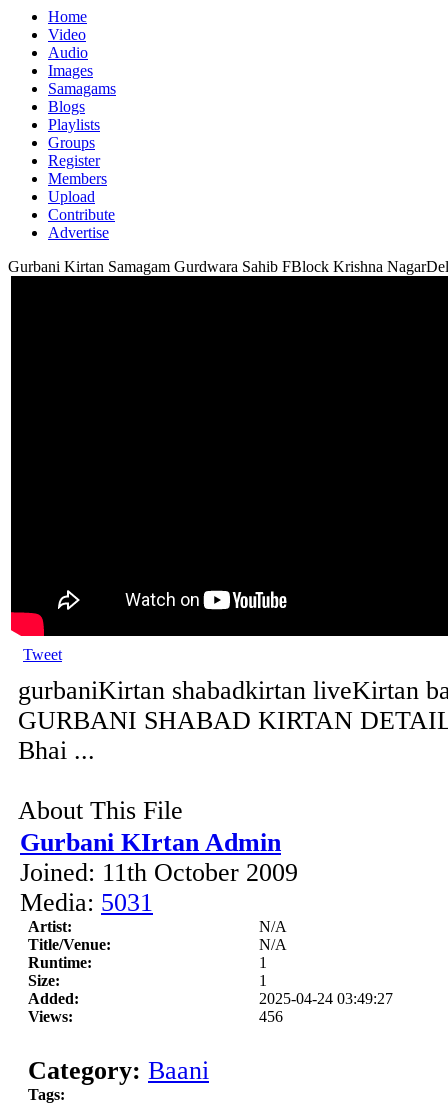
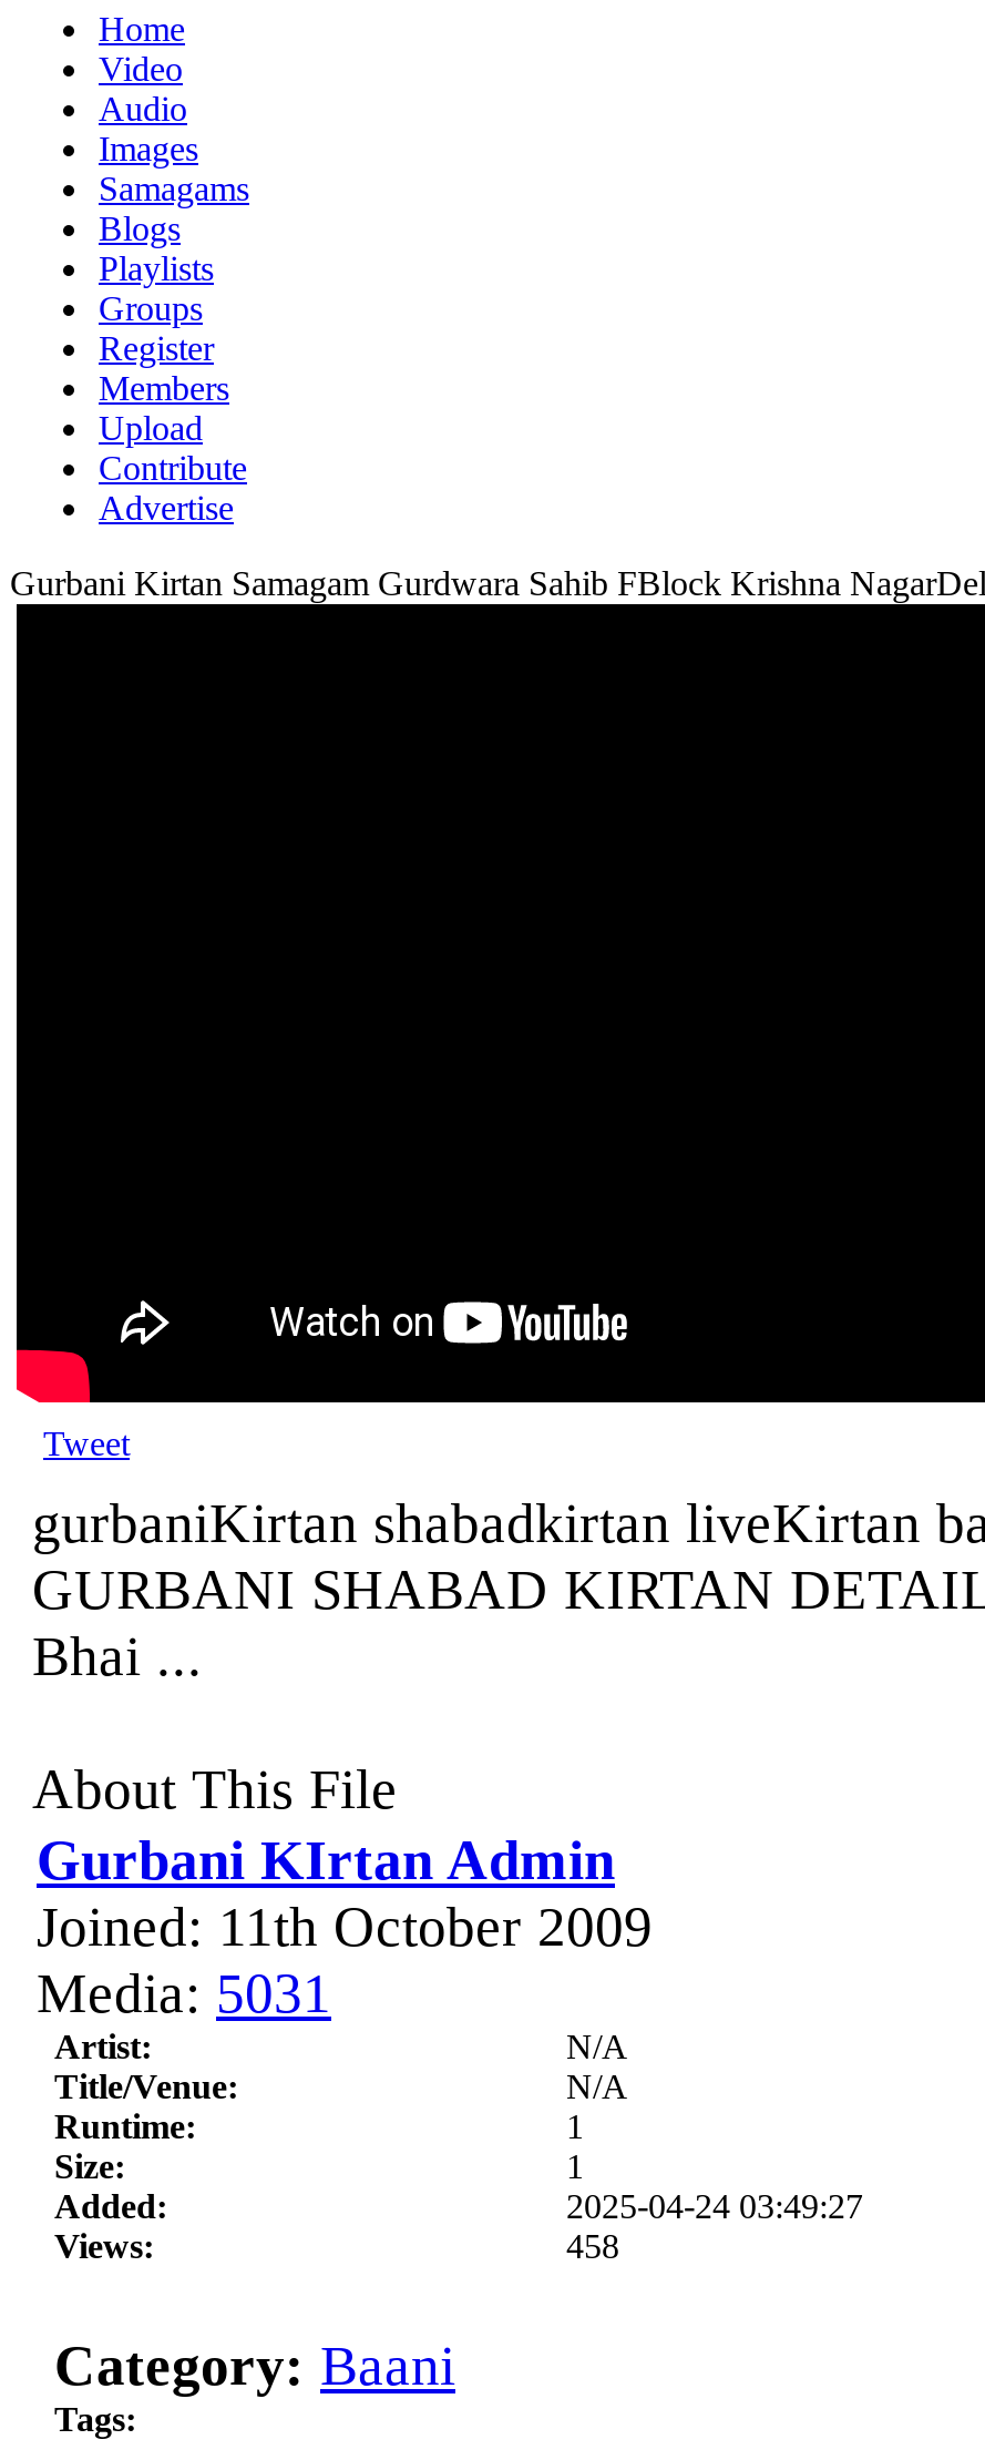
[259,1008,283,1025] 456 -> [566,2227,619,2265] 458

